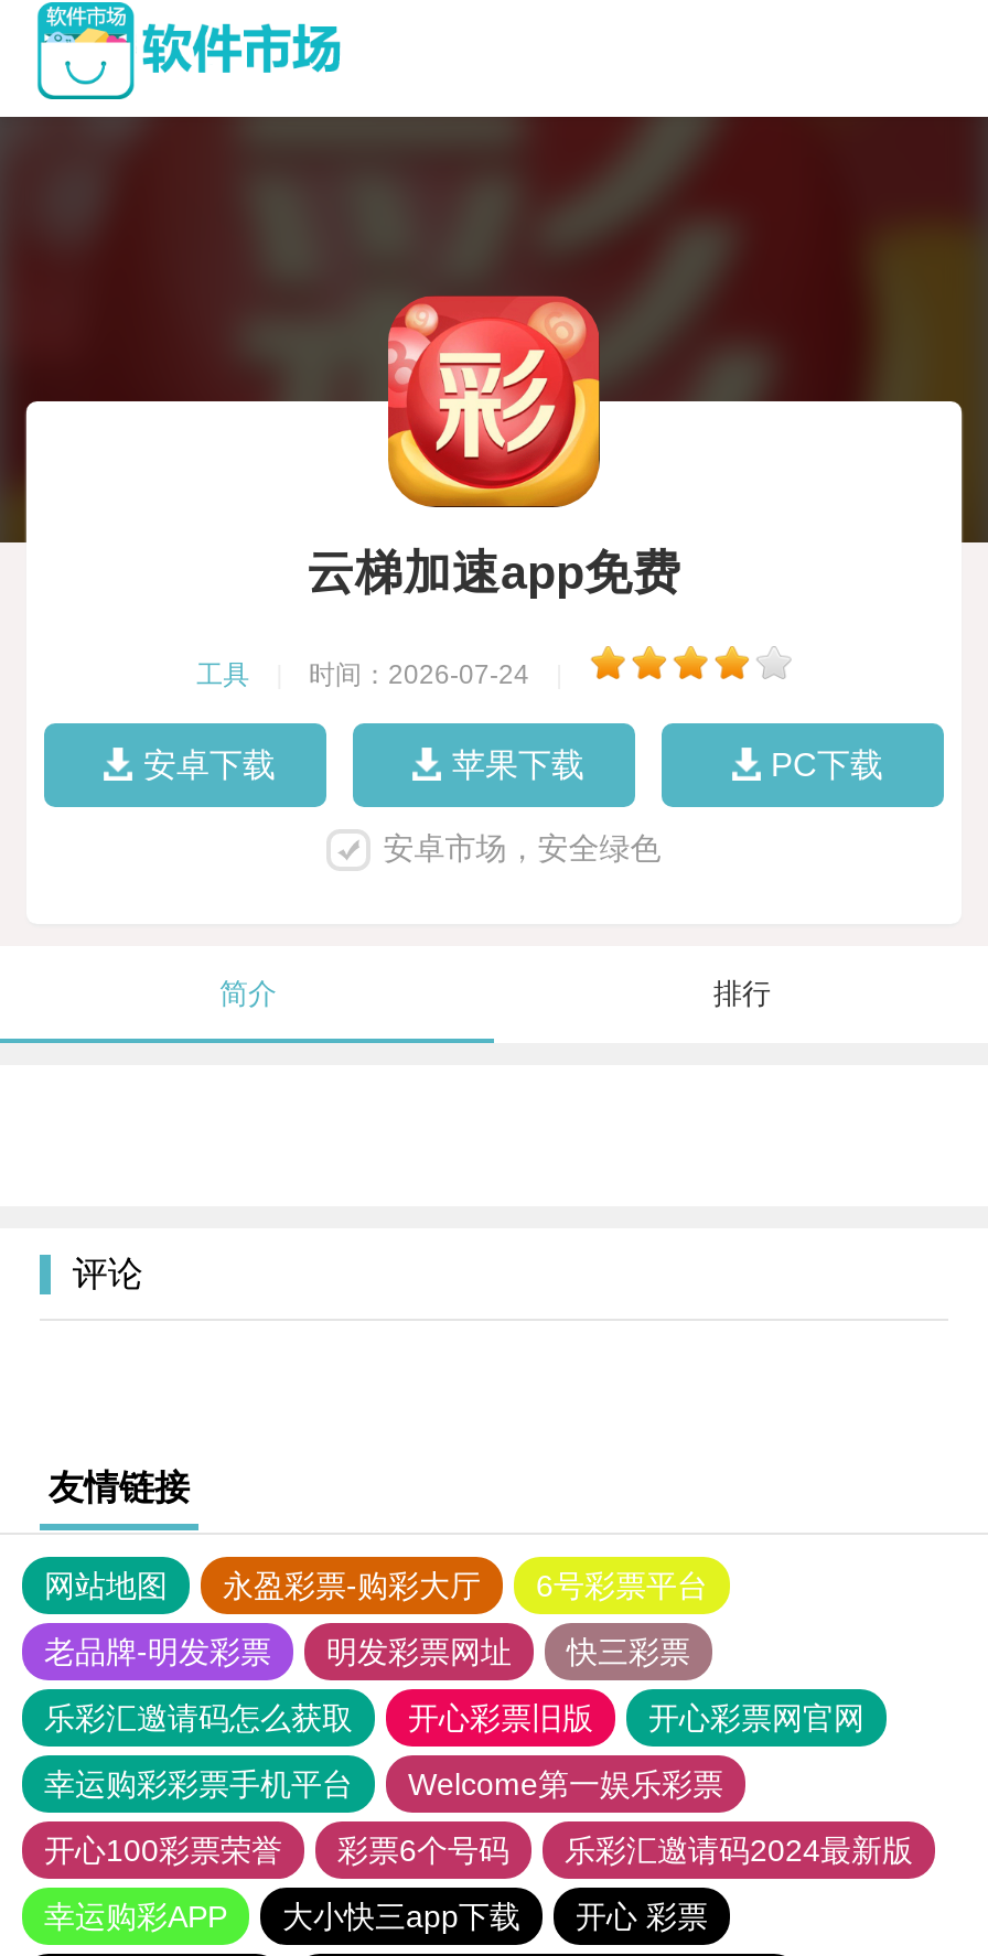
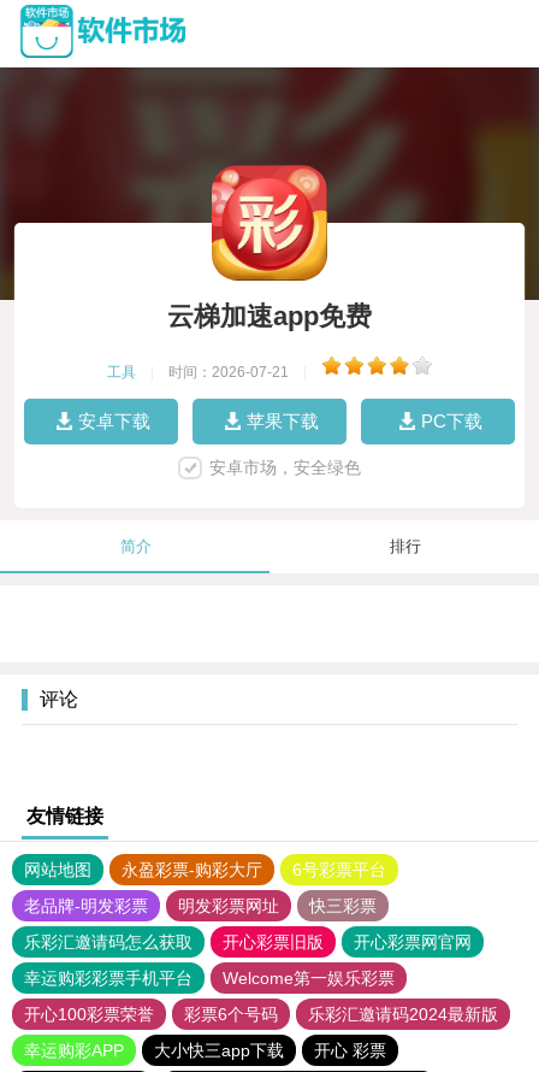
[309,659,529,690] 时间：2026-07-24 -> [168,364,289,380] 时间：2026-07-21

